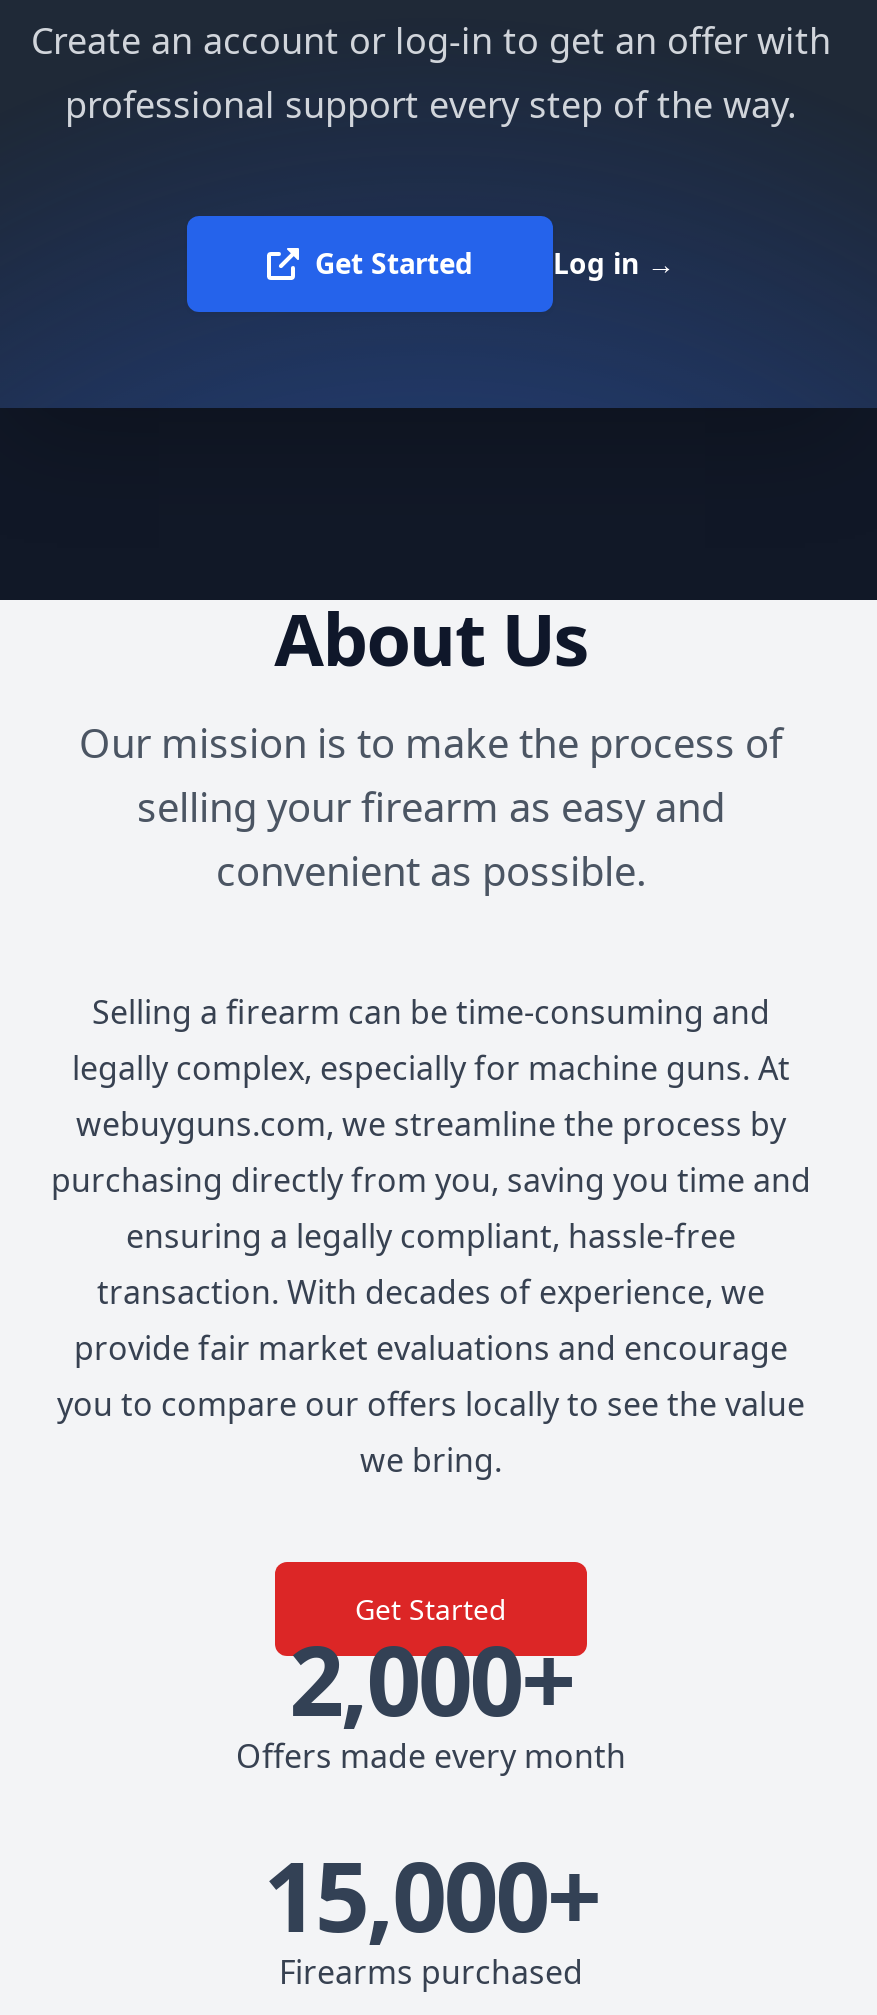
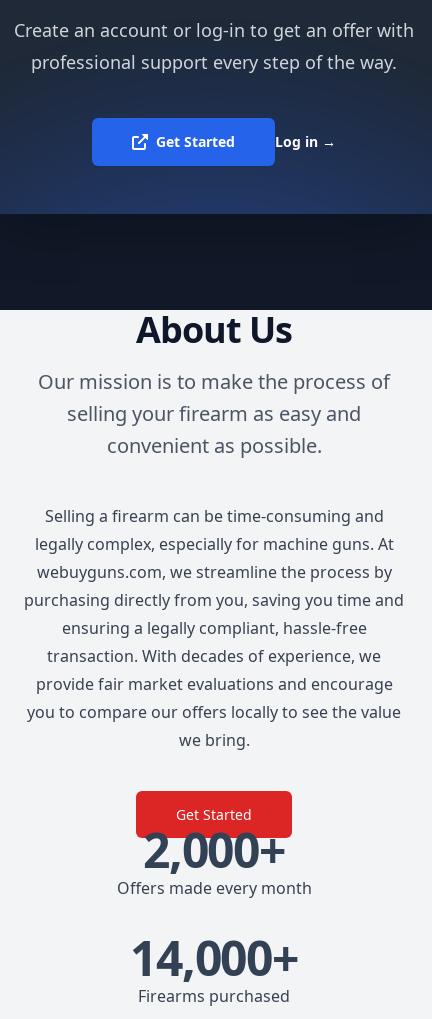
[263,1830,599,1960] 15,000+ -> [130,925,298,990] 14,000+

